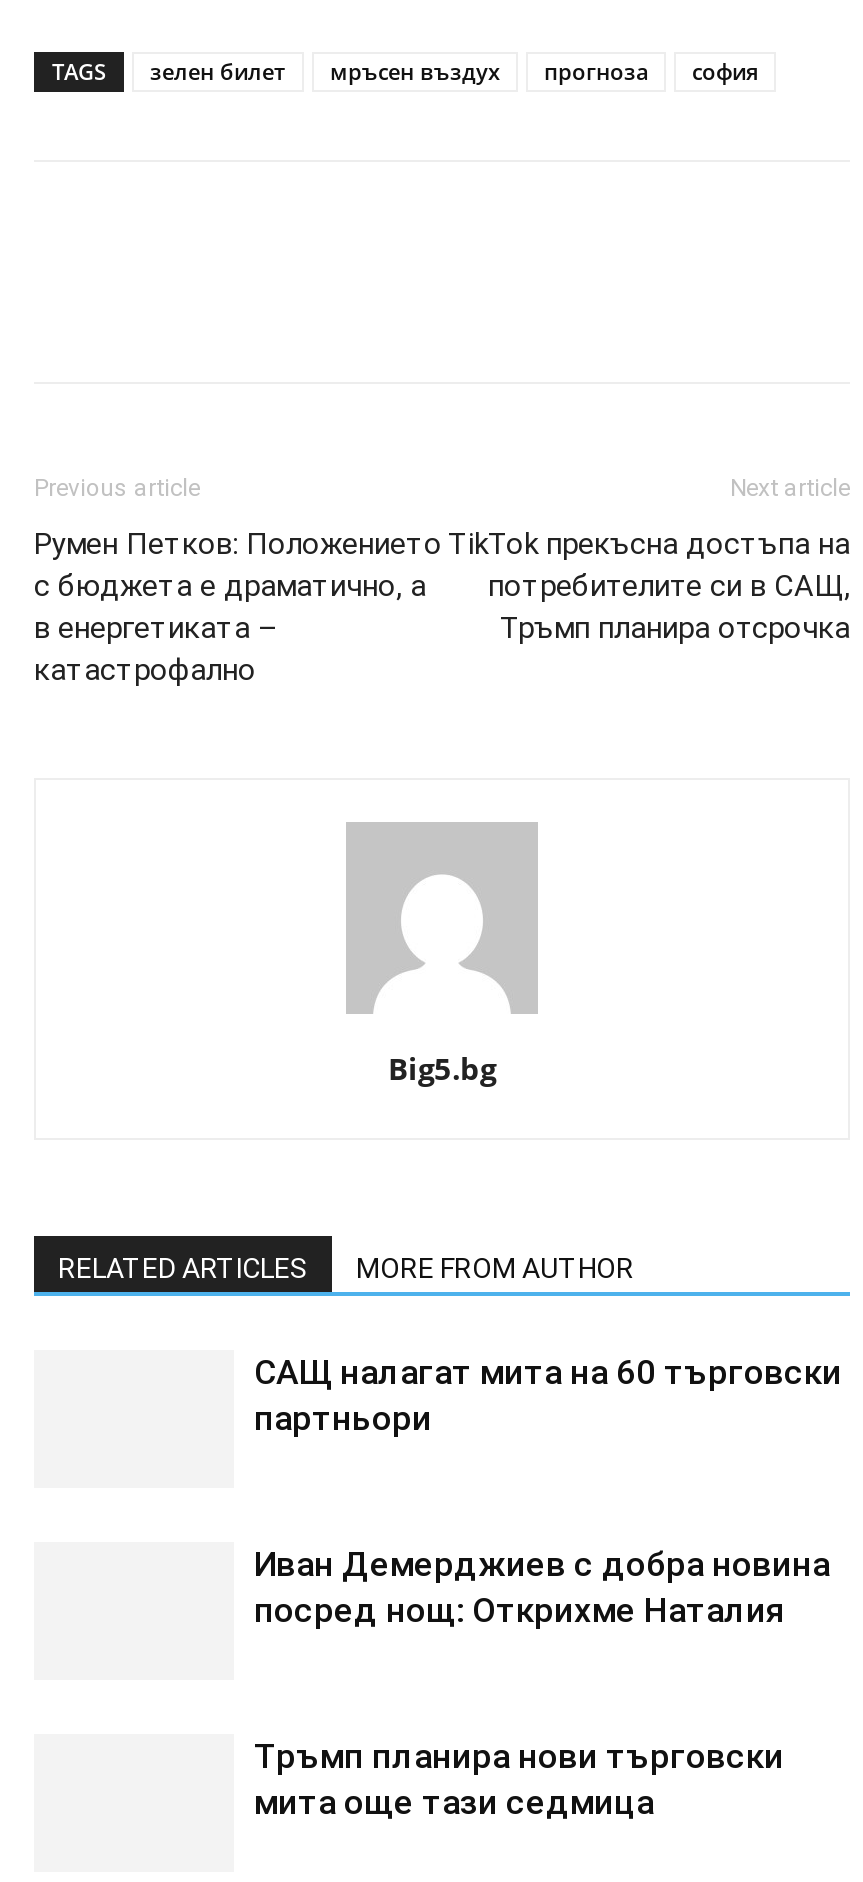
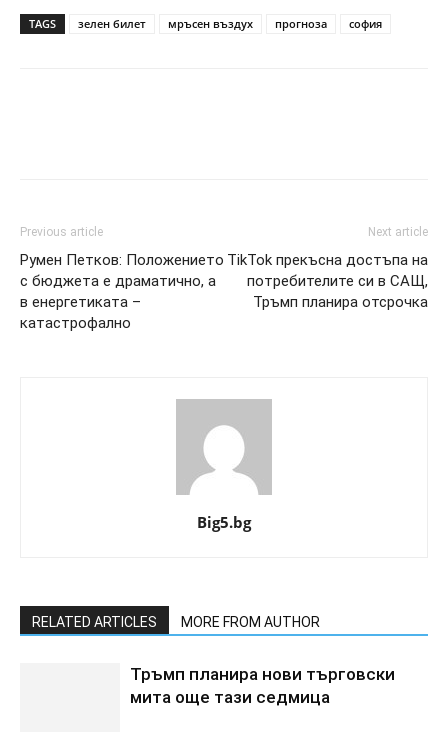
[254,1352,842,1438] САЩ налагат мита на 60 търговски | партньори -> none
[254,1544,830,1630] Иван Демерджиев с добра новина | посред нощ: Открихме Наталия -> none

